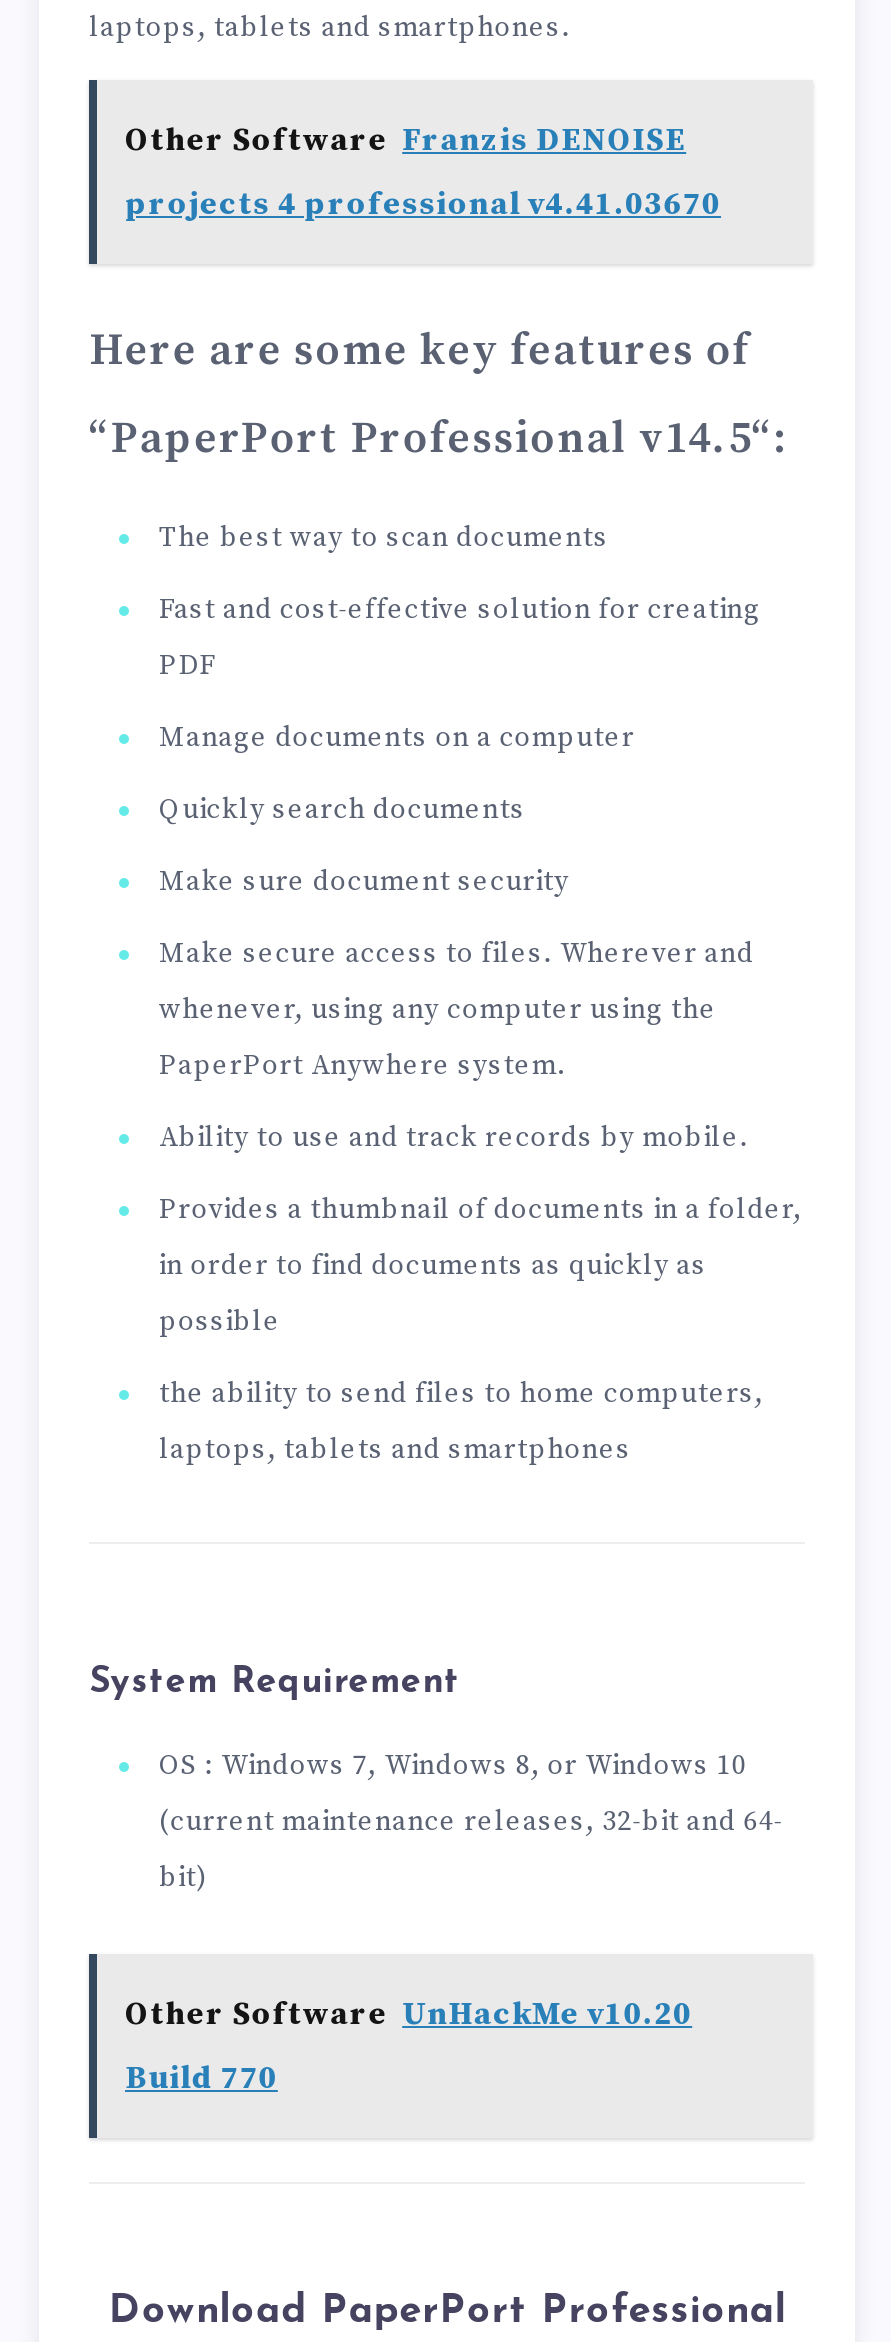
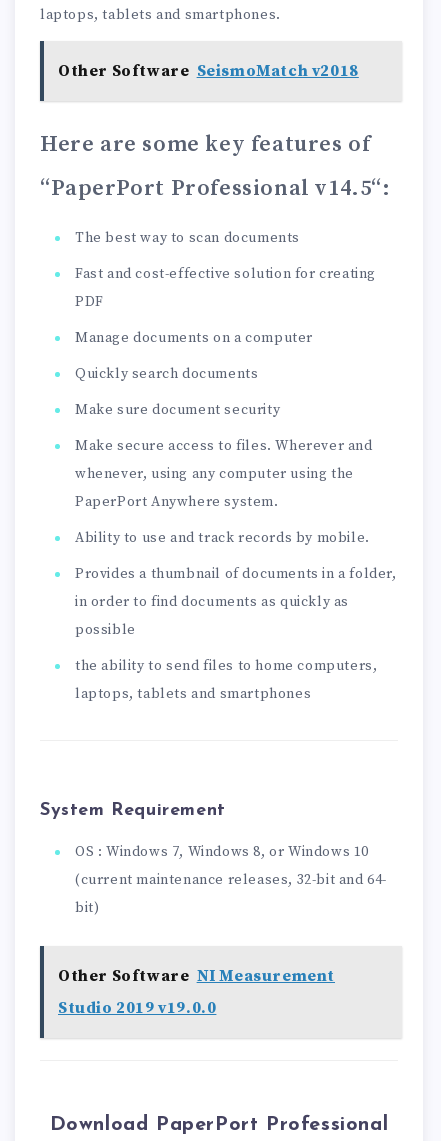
[125,121,721,225] Other Software Franzis DENOISE | projects 4 professional v4.41.03670 -> [58,61,359,81] Other Software SeismoMatch v2018
[125,1995,692,2035] Other Software UnHackMe v10.20 -> [58,966,335,986] Other Software NI Measurement
[125,2059,278,2099] Build 770 -> [58,998,216,1018] Studio 2019 v19.0.0

